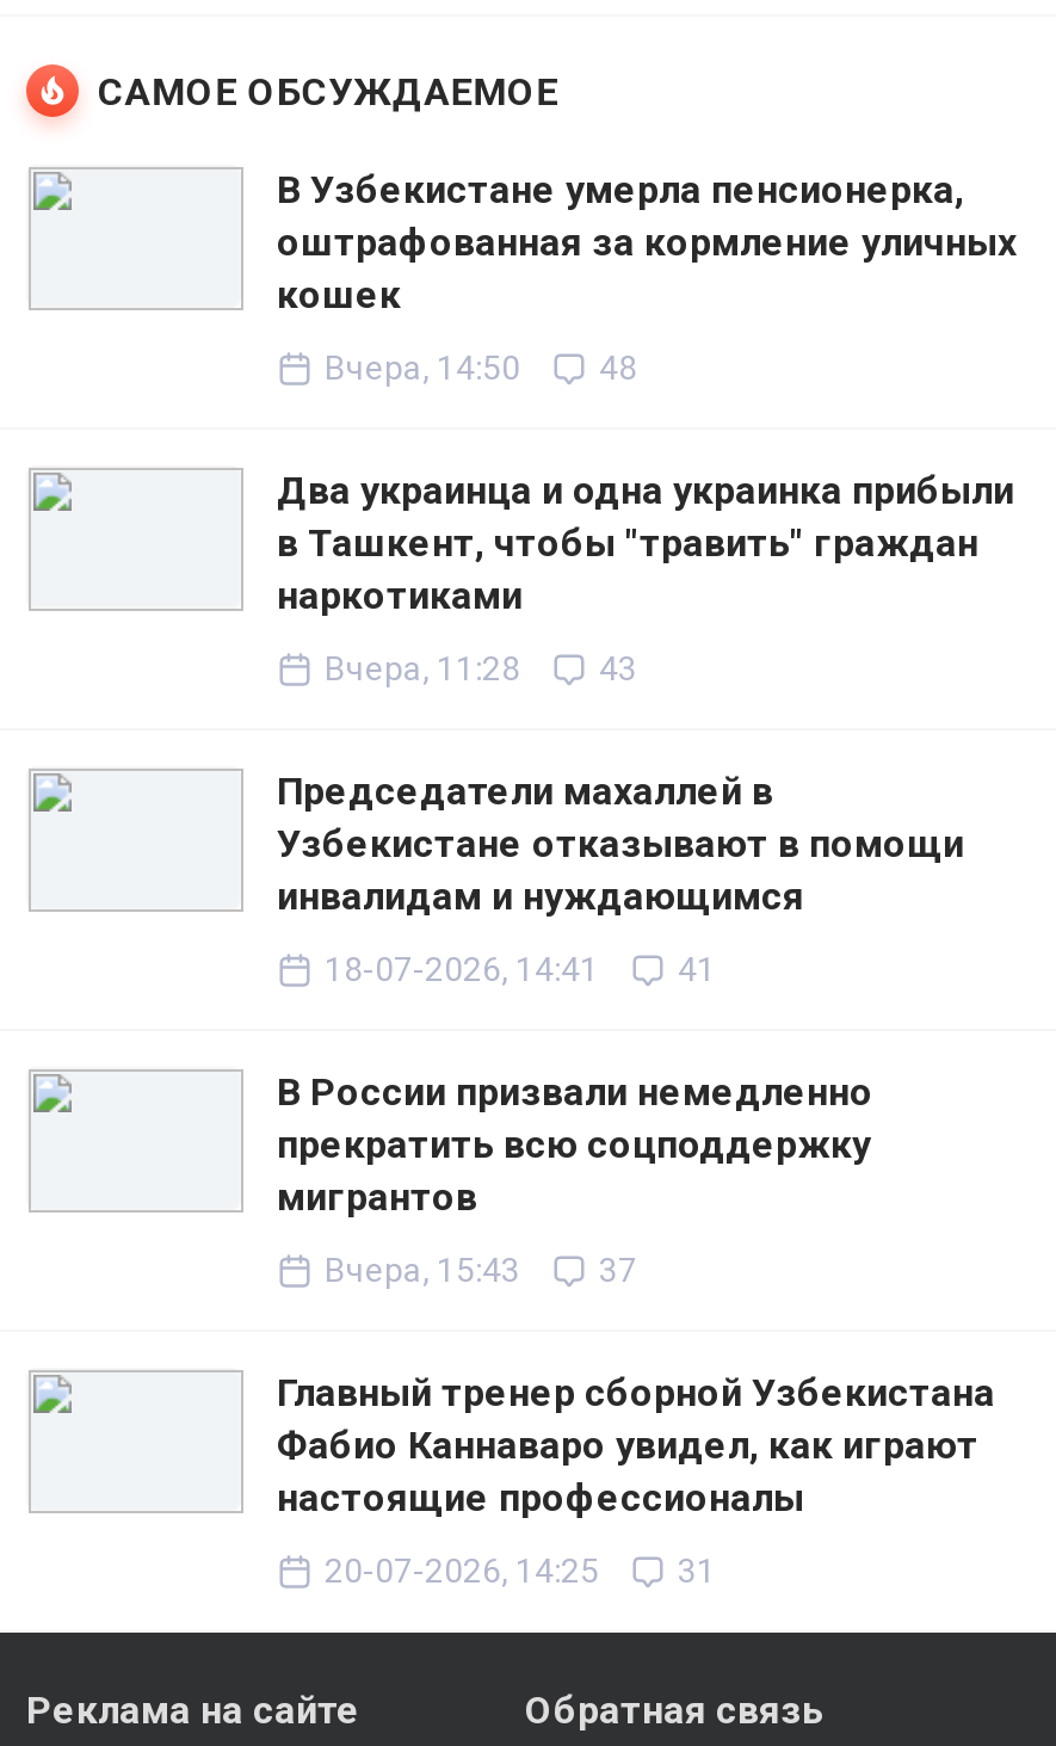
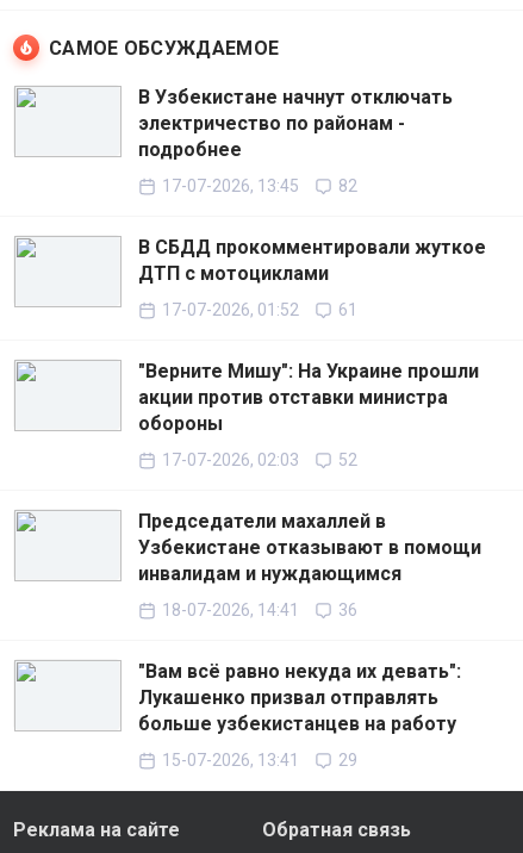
[277,168,1017,689] В Узбекистане умерла пенсионерка, | оштрафованная за кормление уличных | кошек | Вчера, 14:50 | 48 | Два украинца и одна украинка прибыли | в Ташкент, чтобы "травить" граждан | наркотиками | Вчера, 11:28 | 43 -> [138,86,486,470] В Узбекистане начнут отключать | электричество по районам - | подробнее | 17-07-2026, 13:45 | 82 | В СБДД прокомментировали жуткое | ДТП с мотоциклами | 17-07-2026, 01:52 | 61 | "Верните Мишу": На Украине прошли | акции против отставки министра | обороны | 17-07-2026, 02:03 | 52
moved [277,770,964,989] -> [138,510,481,620]: Председатели махаллей в | Узбекистане отказывают в помощи | инвалидам и нуждающимся | 18-07-2026, 14:41
[277,951,995,1591] 41 | В России призвали немедленно | прекратить всю соцподдержку | мигрантов | Вчера, 15:43 | 37 | Главный тренер сборной Узбекистана | Фабио Каннаваро увидел, как играют | настоящие профессионалы | 20-07-2026, 14:25 | 31 -> [138,601,461,770] 36 | "Вам всё равно некуда их девать": | Лукашенко призвал отправлять | больше узбекистанцев на работу | 15-07-2026, 13:41 | 29

